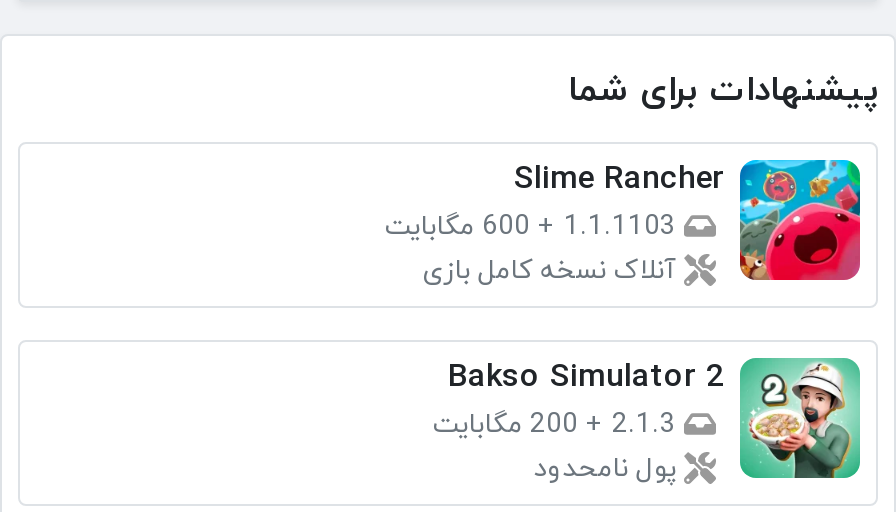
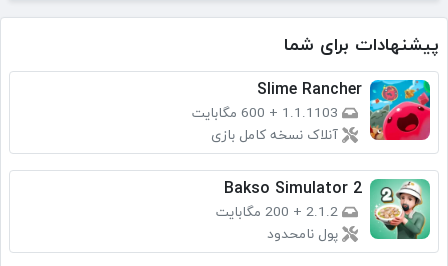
[612,400,676,446] 2.1.3 -> [306,200,338,223] 2.1.2

